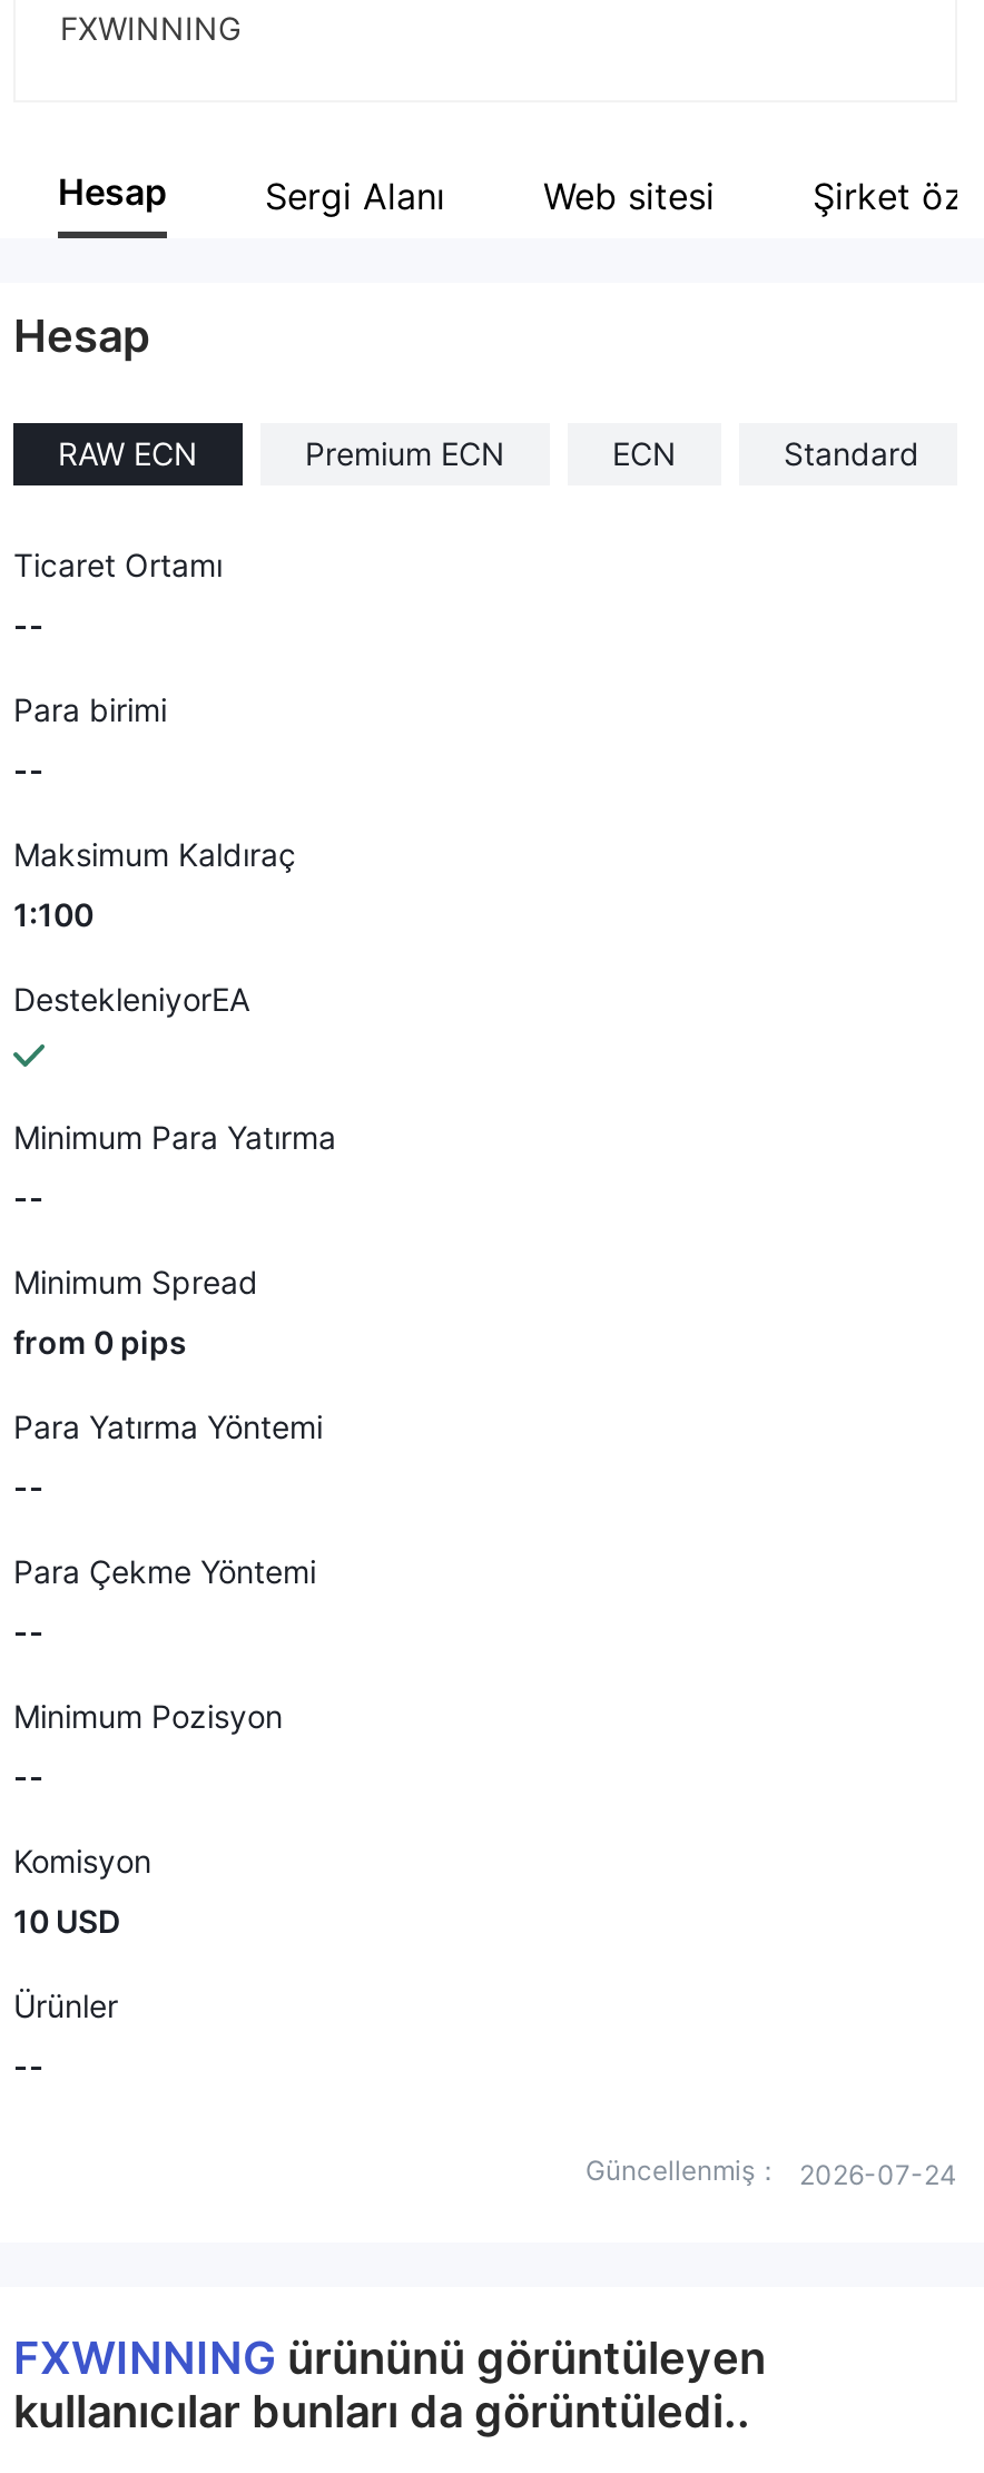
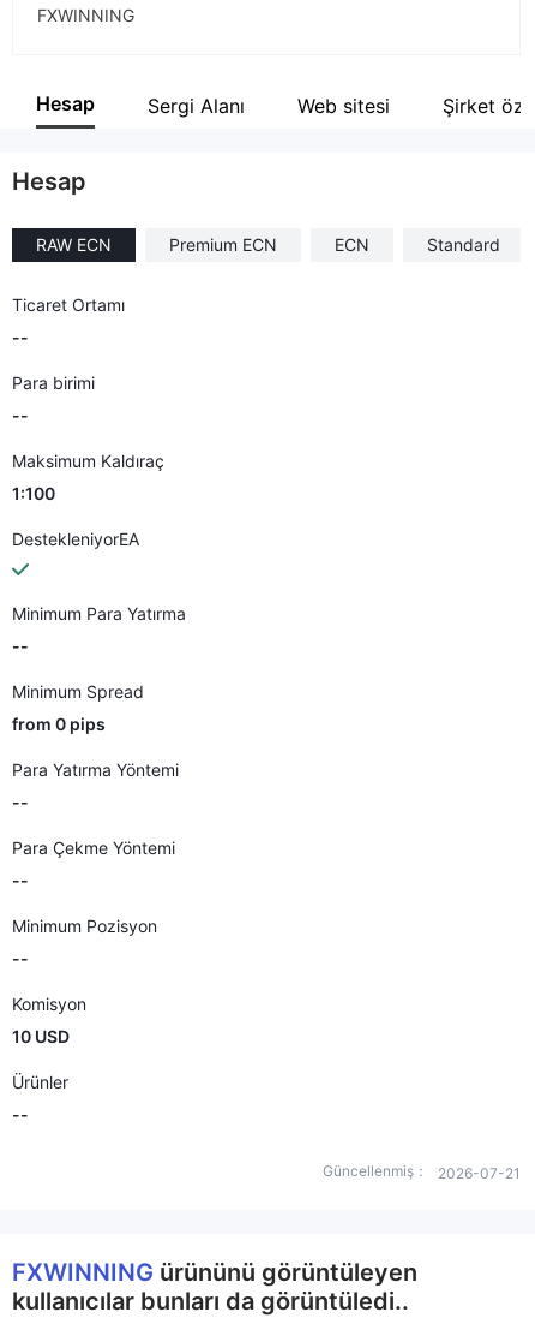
[586,2153,957,2191] Güncellenmiş： 2026-07-24 -> [323,1162,521,1182] Güncellenmiş： 2026-07-21

